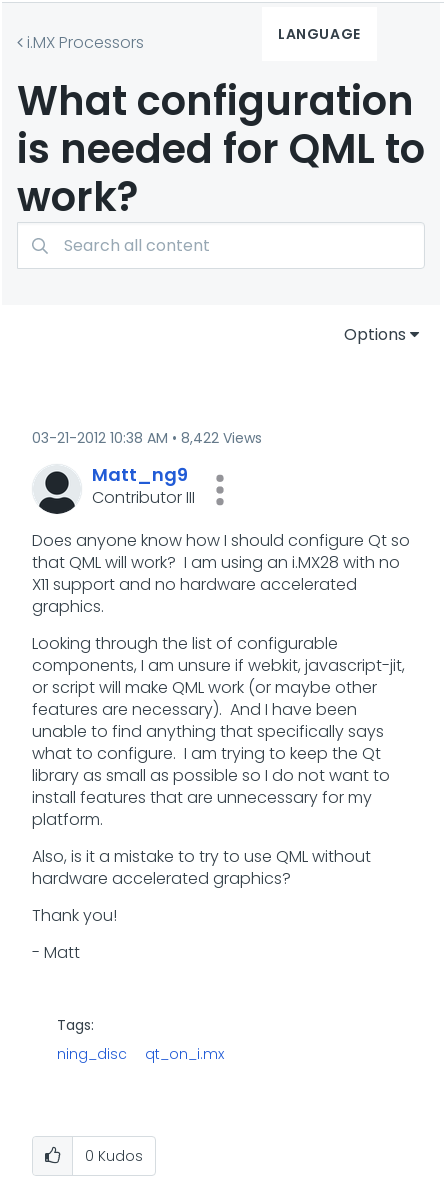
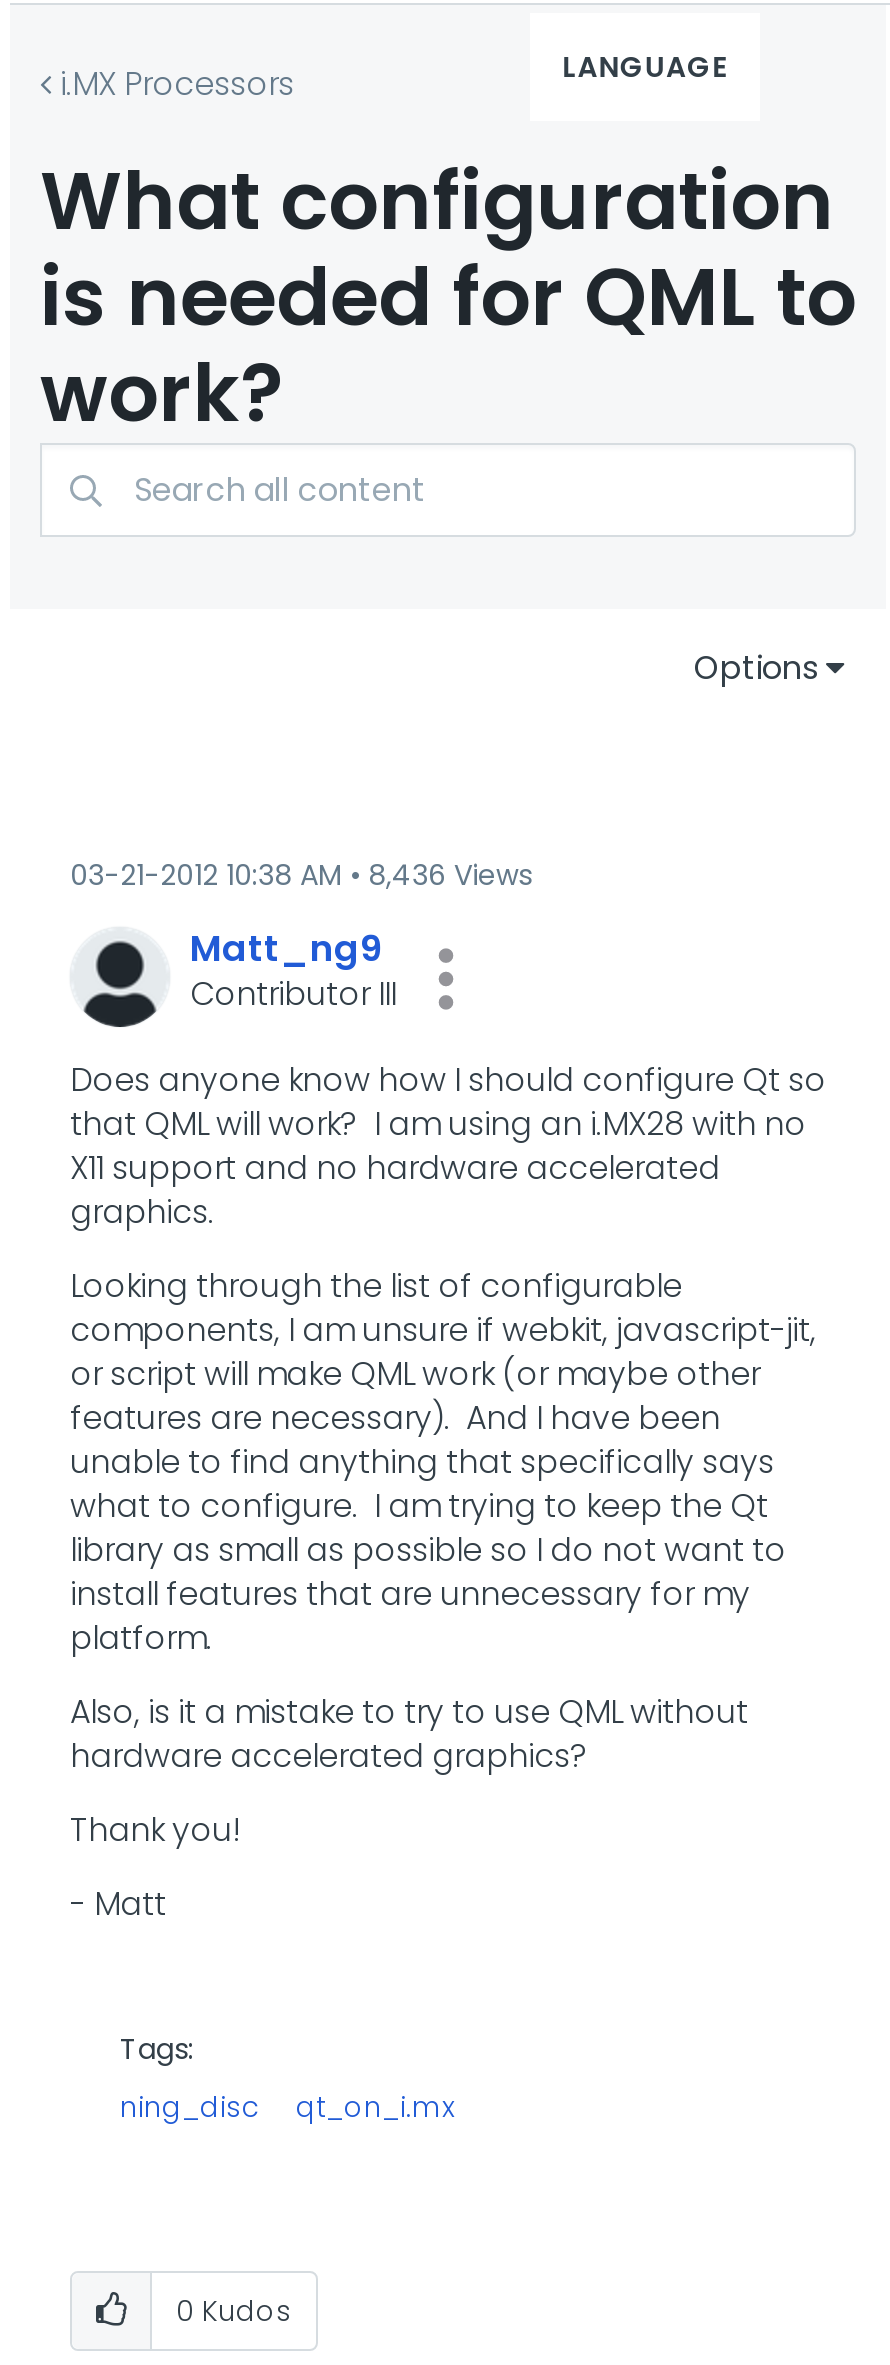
[32,428,262,448] 03-21-2012 10:38 AM 8,422 Views -> [70,855,532,895] 03-21-2012 10:38 AM 8,436 Views

